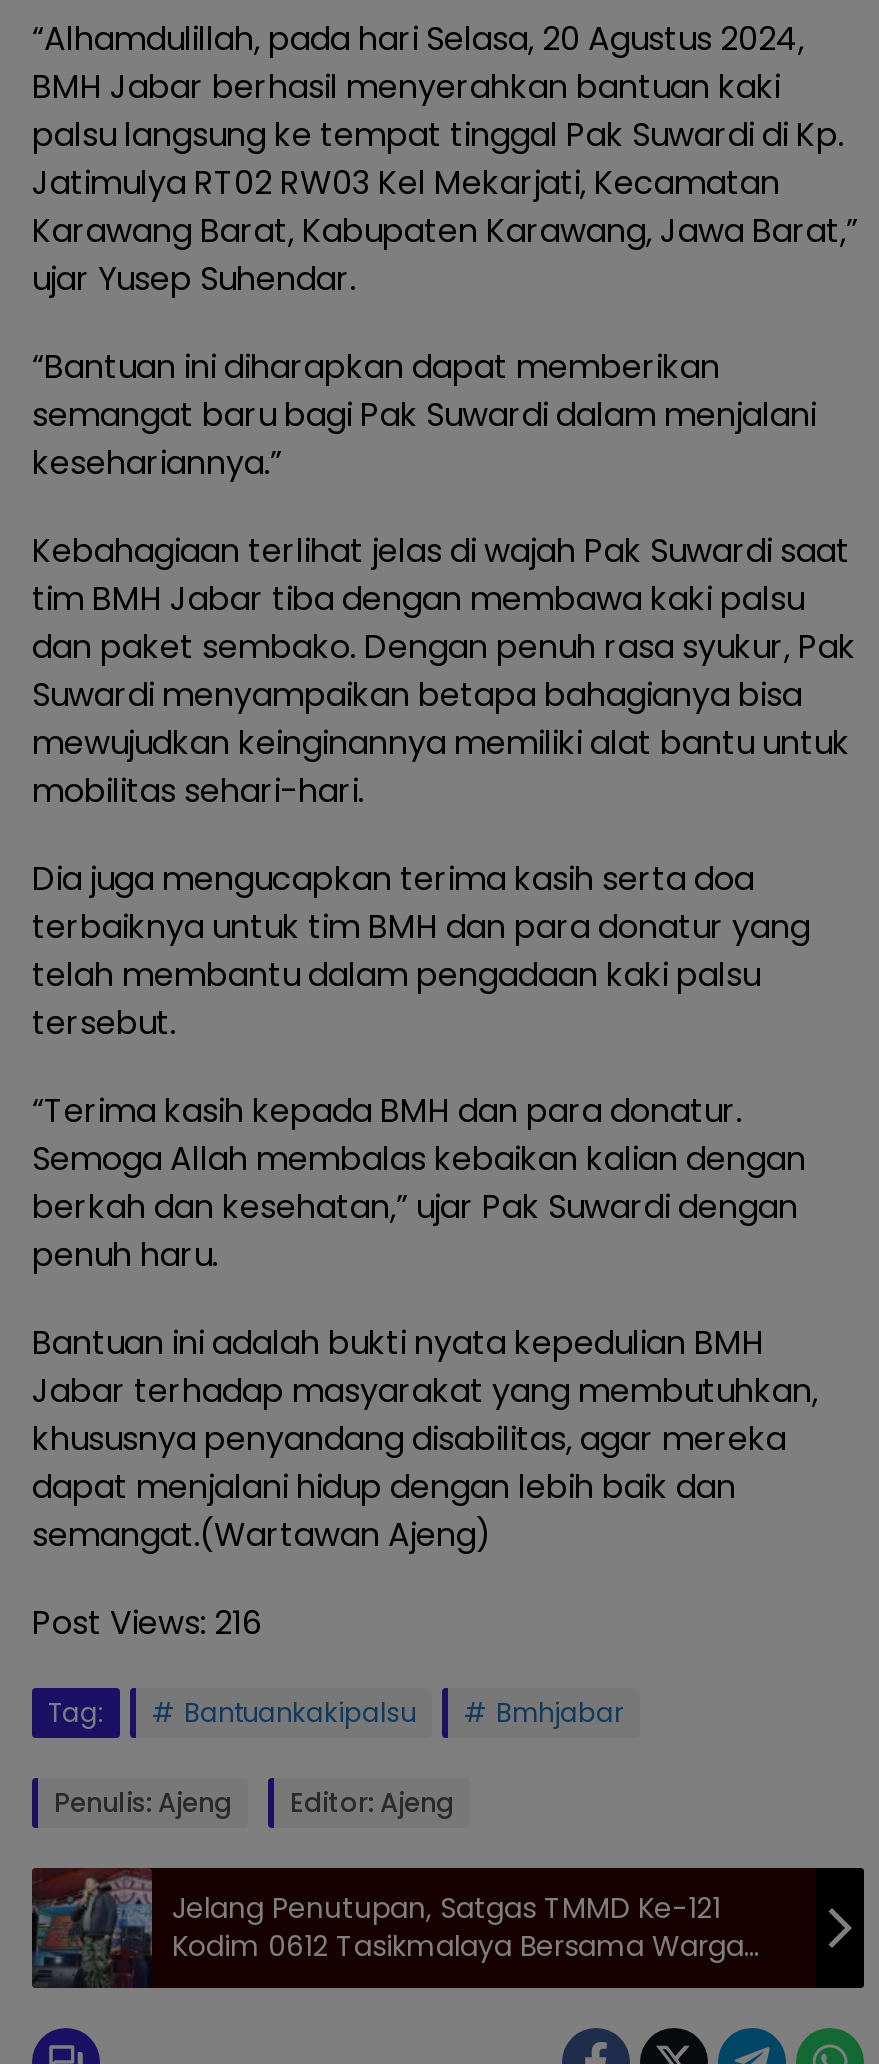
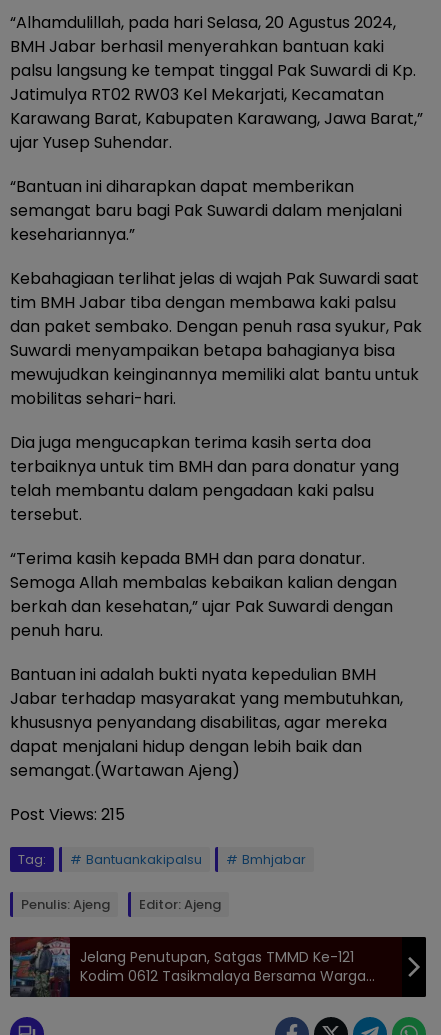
[32,1600,262,1646] Post Views: 216 -> [10,803,125,826] Post Views: 215

